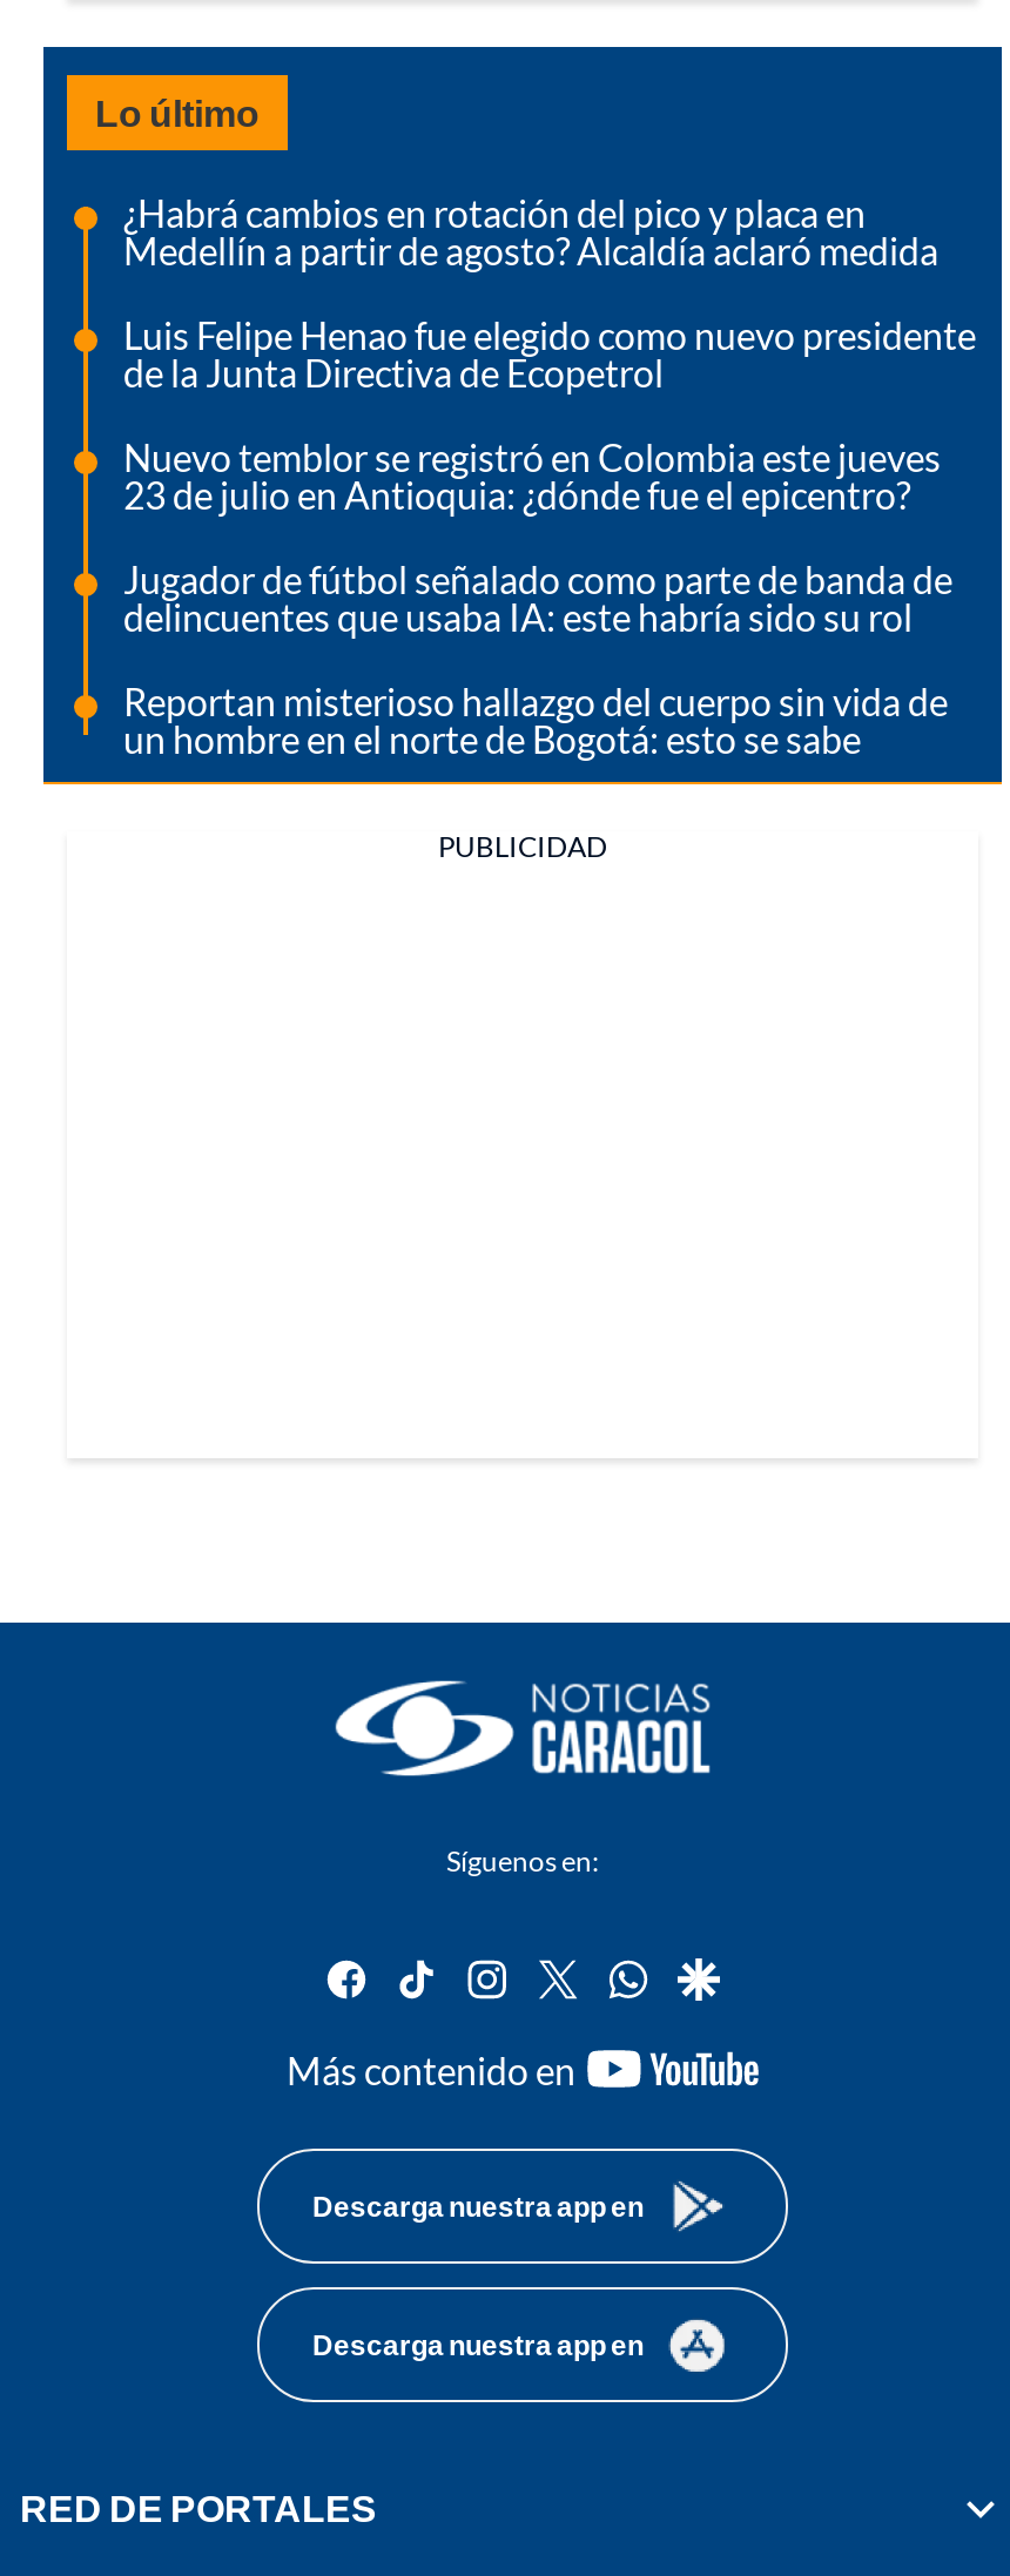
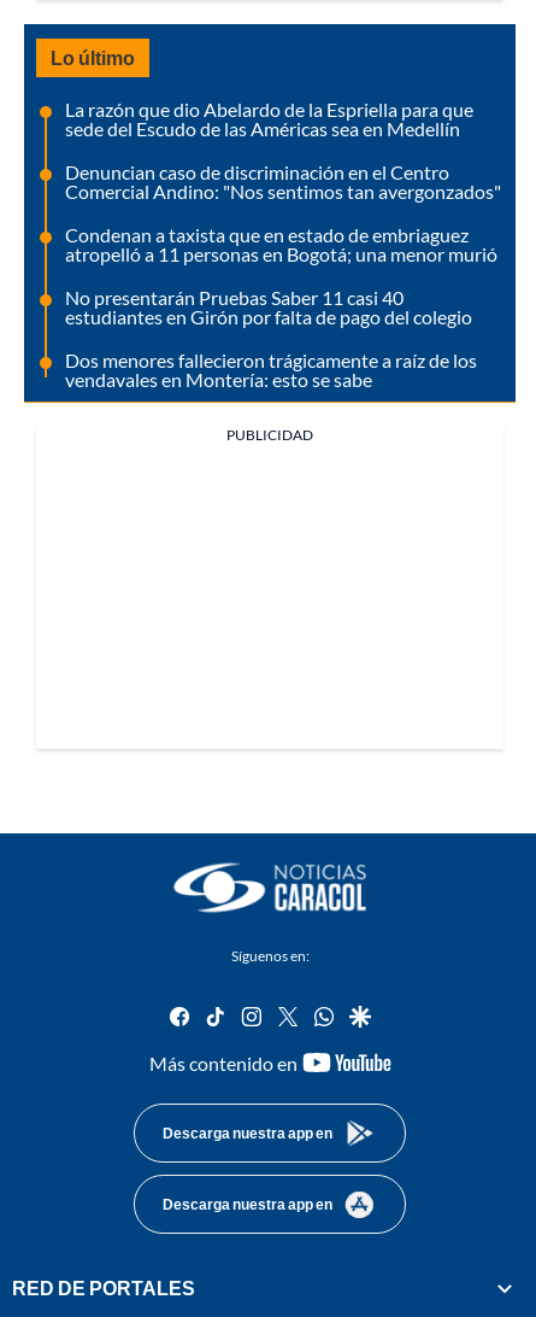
[123,189,938,271] ¿Habrá cambios en rotación del pico y placa en | Medellín a partir de agosto? Alcaldía aclaró medida -> [65,97,473,139] La razón que dio Abelardo de la Espriella para que | sede del Escudo de las Américas sea en Medellín
[123,311,976,394] Luis Felipe Henao fue elegido como nuevo presidente | de la Junta Directiva de Ecopetrol -> [65,160,501,202] Denuncian caso de discriminación en el Centro | Comercial Andino: "Nos sentimos tan avergonzados"
[123,433,941,516] Nuevo temblor se registró en Colombia este jueves | 23 de julio en Antioquia: ¿dónde fue el epicentro? -> [65,223,497,265] Condenan a taxista que en estado de embriaguez | atropelló a 11 personas en Bogotá; una menor murió
[123,556,952,638] Jugador de fútbol señalado como parte de banda de | delincuentes que usaba IA: este habría sido su rol -> [65,285,472,328] No presentarán Pruebas Saber 11 casi 40 | estudiantes en Girón por falta de pago del colegio
[123,678,948,760] Reportan misterioso hallazgo del cuerpo sin vida de | un hombre en el norte de Bogotá: esto se sabe -> [65,348,477,390] Dos menores fallecieron trágicamente a raíz de los | vendavales en Montería: esto se sabe

